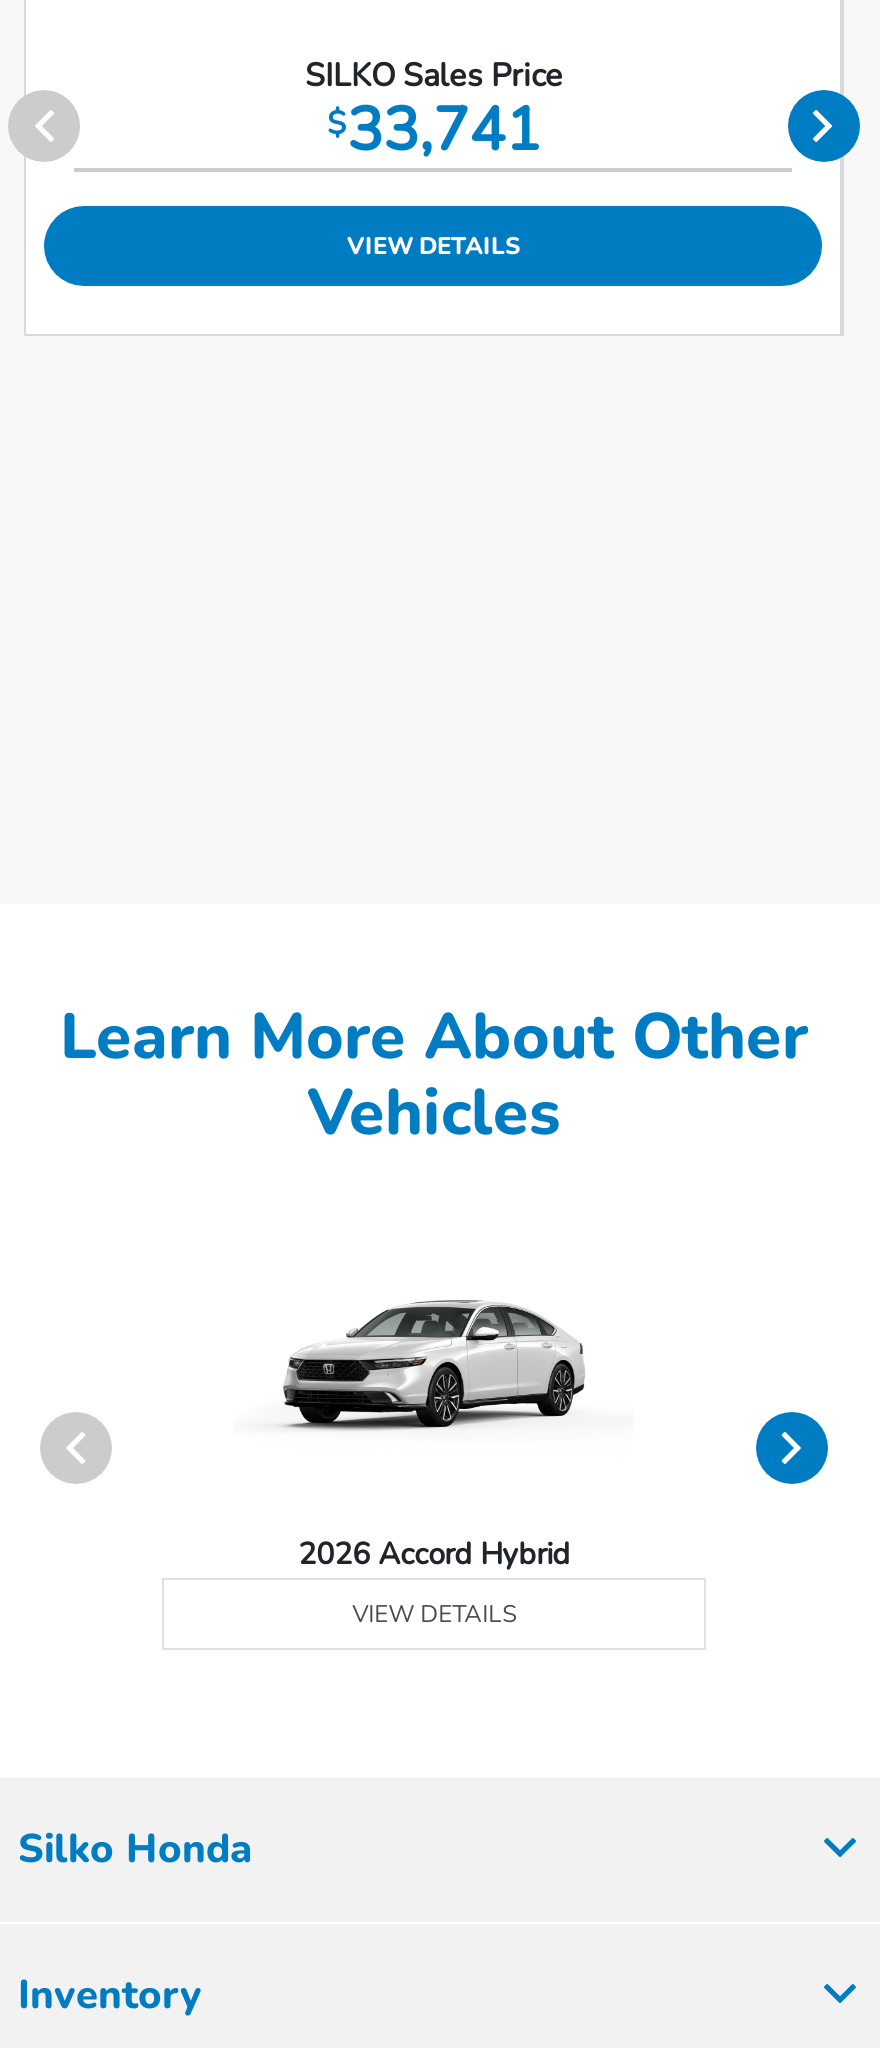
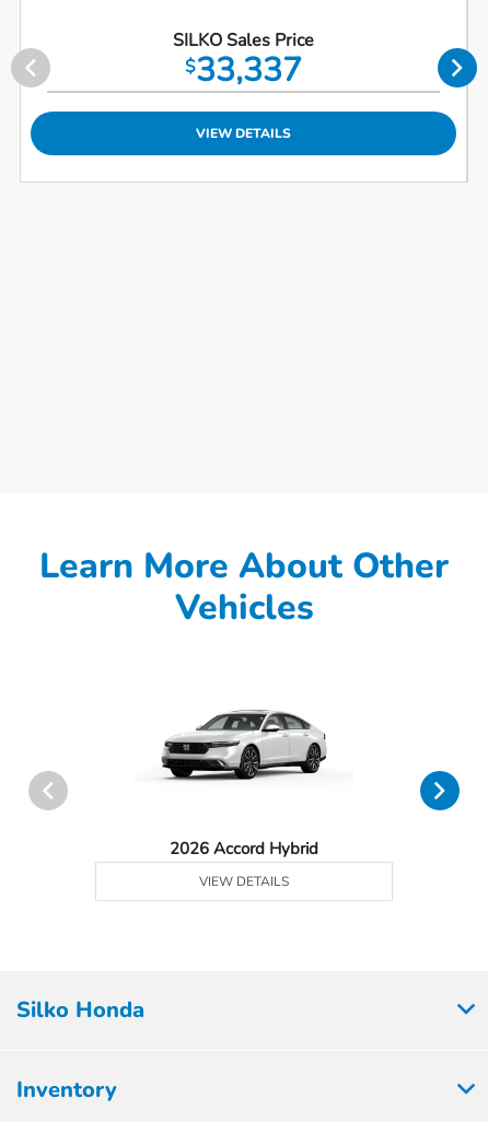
[327,91,541,173] $33,741 -> [185,48,303,93] $33,337

